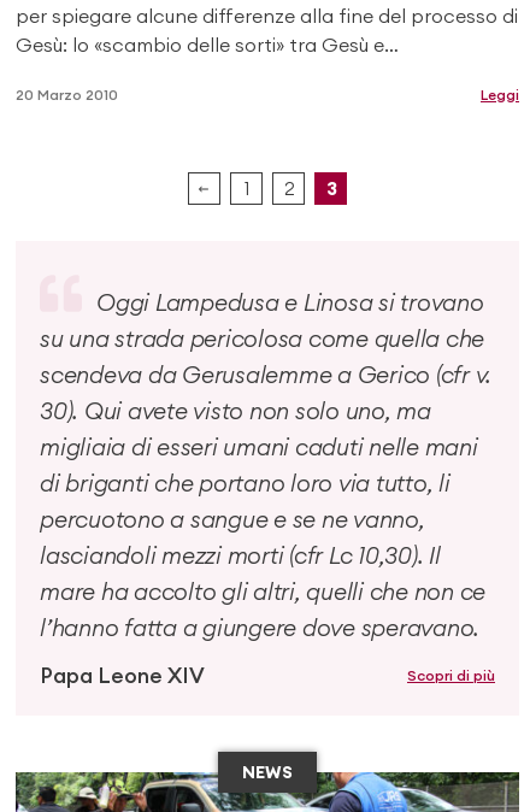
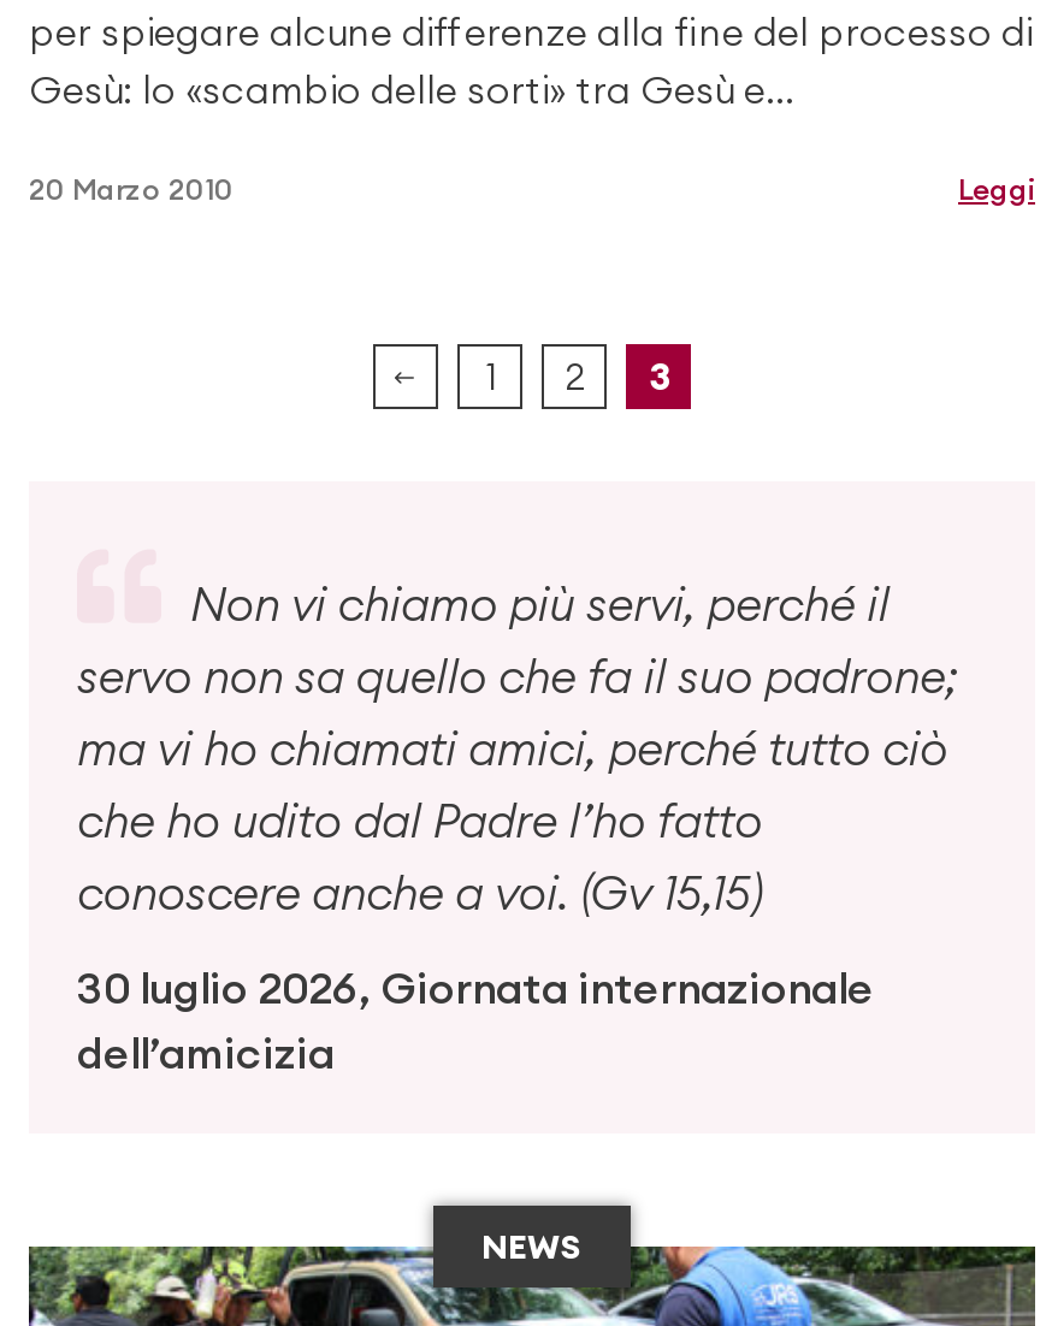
[40,288,491,642] Oggi Lampedusa e Linosa si trovano | su una strada pericolosa come quella che | scendeva da Gerusalemme a Gerico (cfr v. | 30). Qui avete visto non solo uno, ma | migliaia di esseri umani caduti nelle mani | di briganti che portano loro via tutto, li | percuotono a sangue e se ne vanno, | lasciandoli mezzi morti (cfr Lc 10,30). Il | mare ha accolto gli altri, quelli che non ce | l’hanno fatta a giungere dove speravano. -> [77,576,957,922] Non vi chiamo più servi, perché il | servo non sa quello che fa il suo padrone; | ma vi ho chiamati amici, perché tutto ciò | che ho udito dal Padre l’ho fatto | conoscere anche a voi. (Gv 15,15)
[40,662,495,689] Papa Leone XIV | Scopri di più -> [77,961,874,1081] 30 luglio 2026, Giornata internazionale | dell’amicizia

